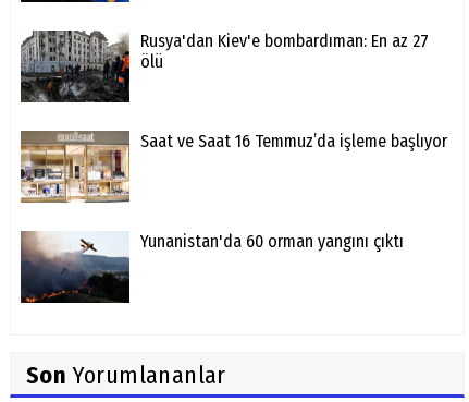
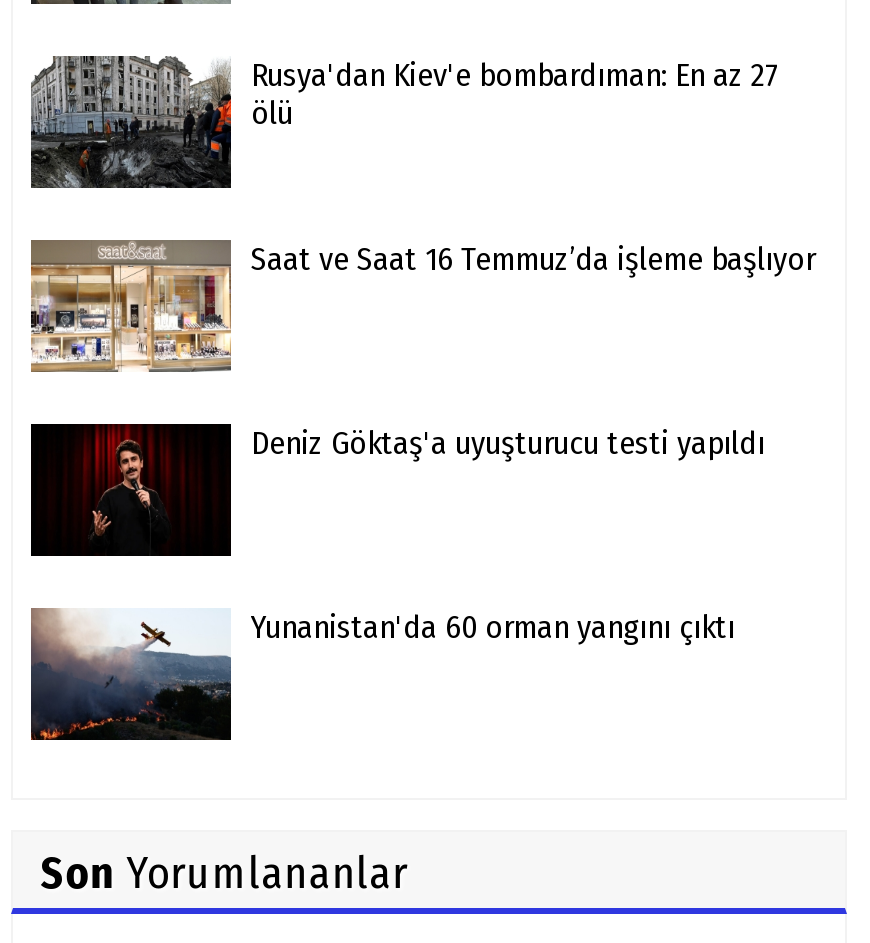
none -> [29,422,765,556] [image] | Deniz Göktaş'a uyuşturucu testi yapıldı

